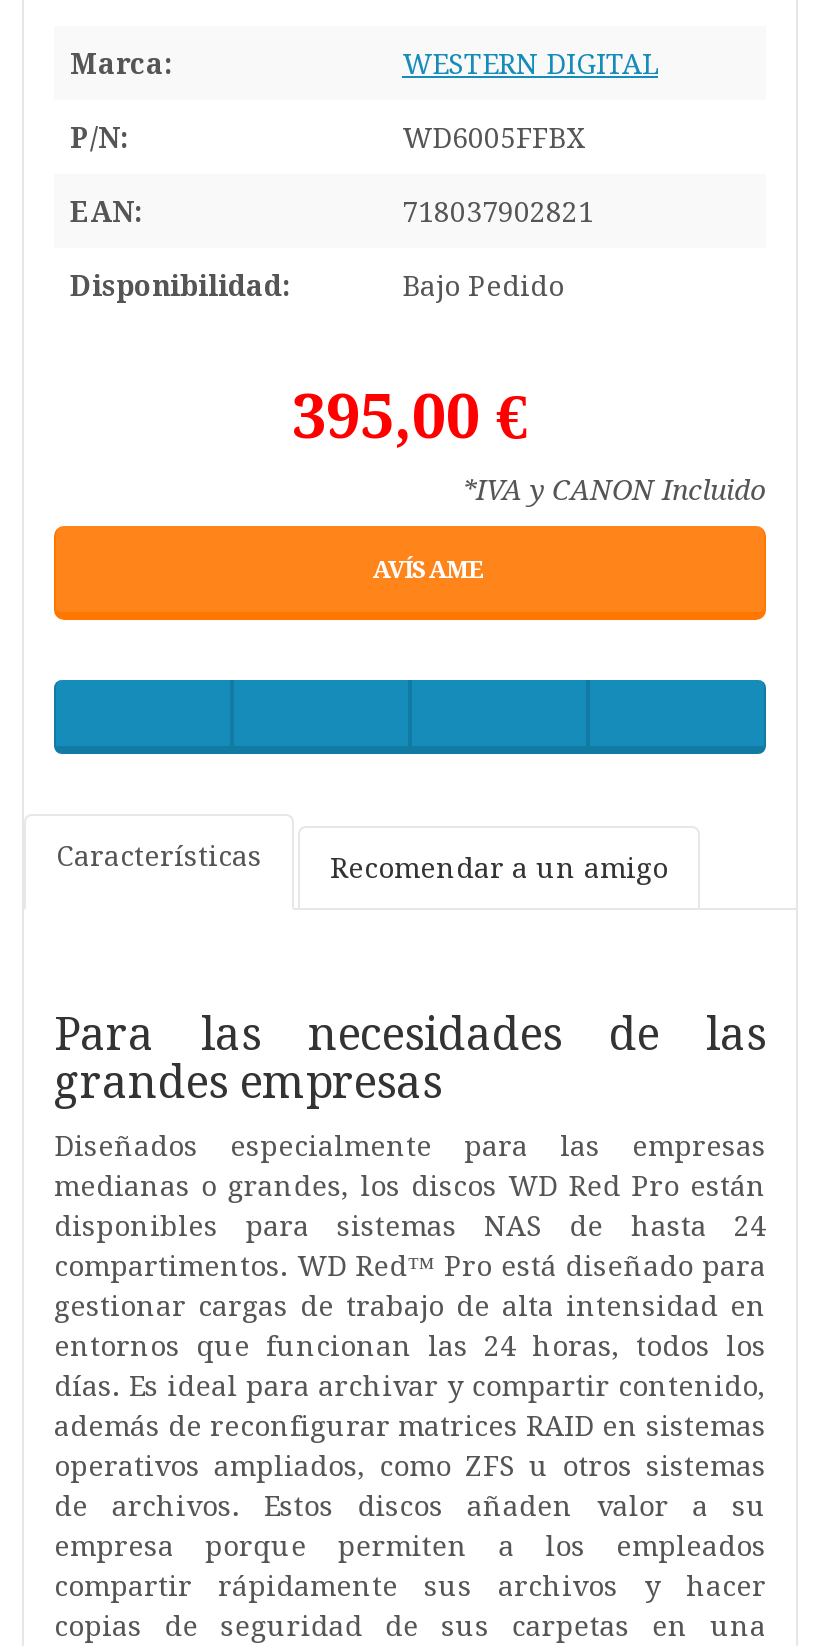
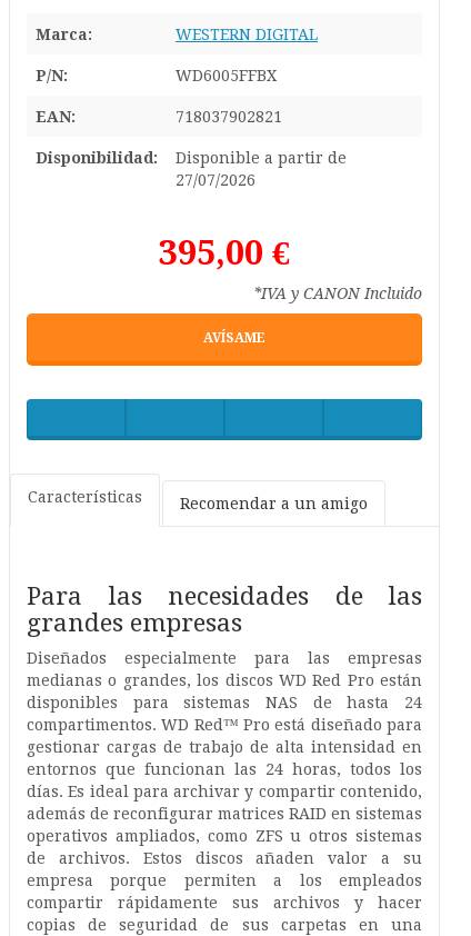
[402,269,564,301] Bajo Pedido -> [176,149,347,189] Disponible a partir de | 27/07/2026

